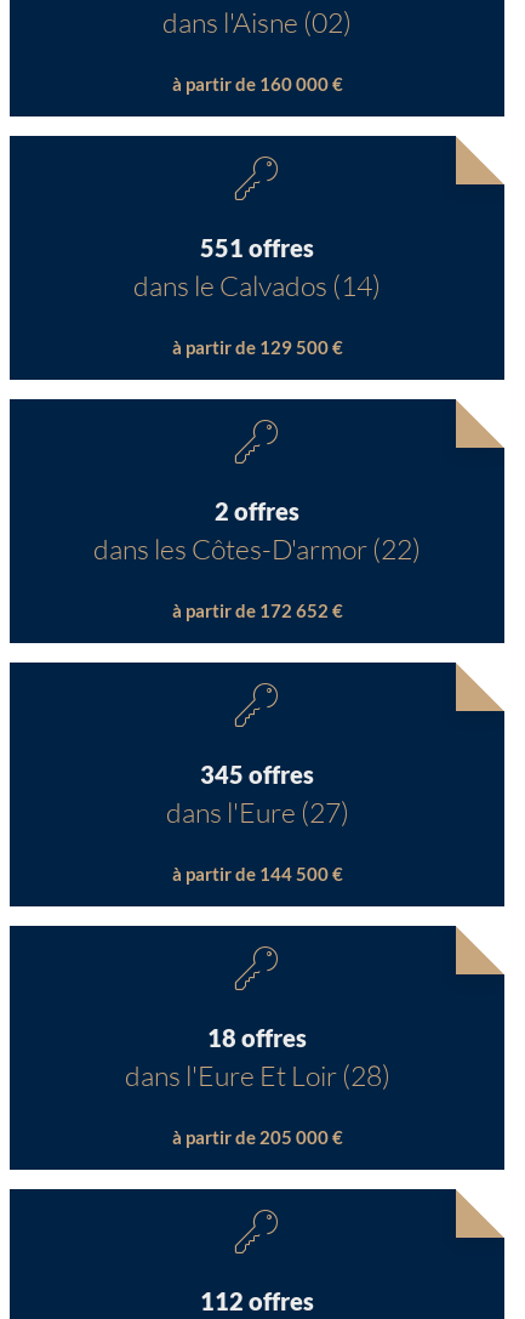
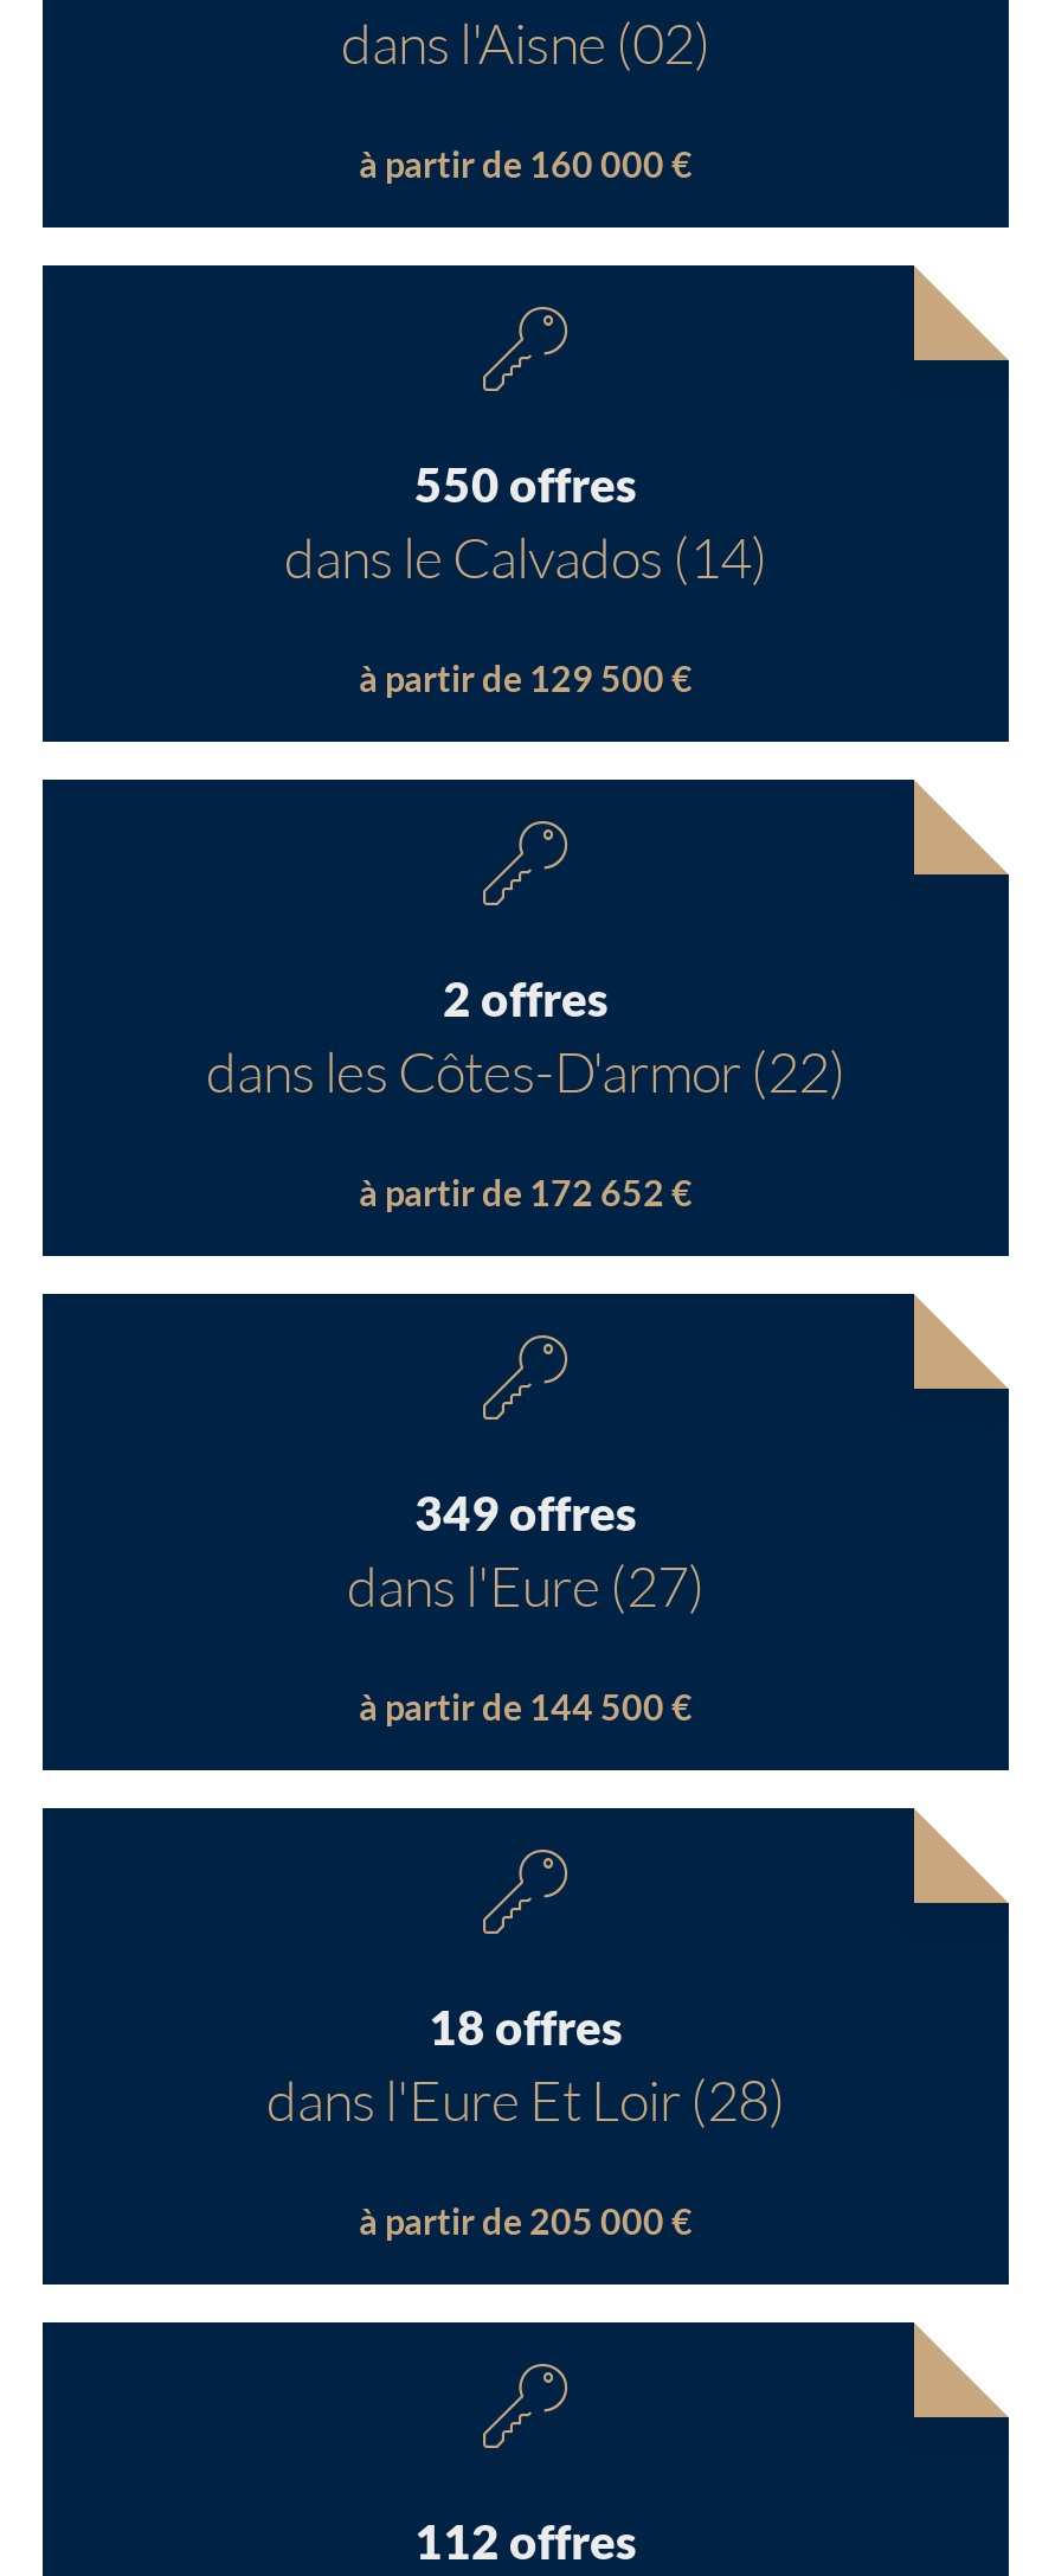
[200,232,314,261] 551 offres -> [414,454,637,511] 550 offres
[200,759,314,788] 345 offres -> [414,1482,637,1539] 349 offres

